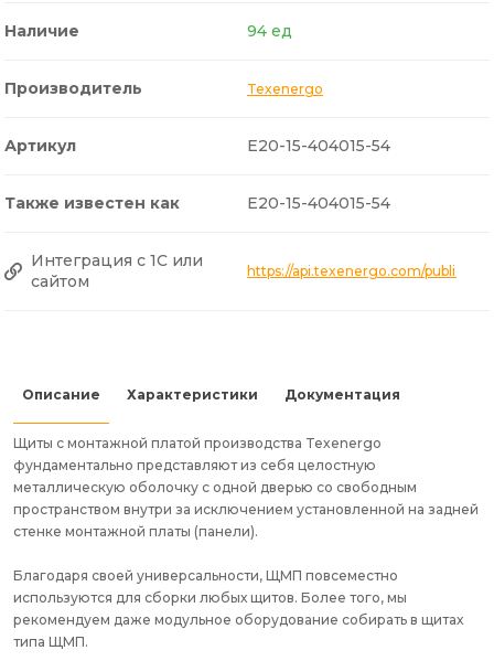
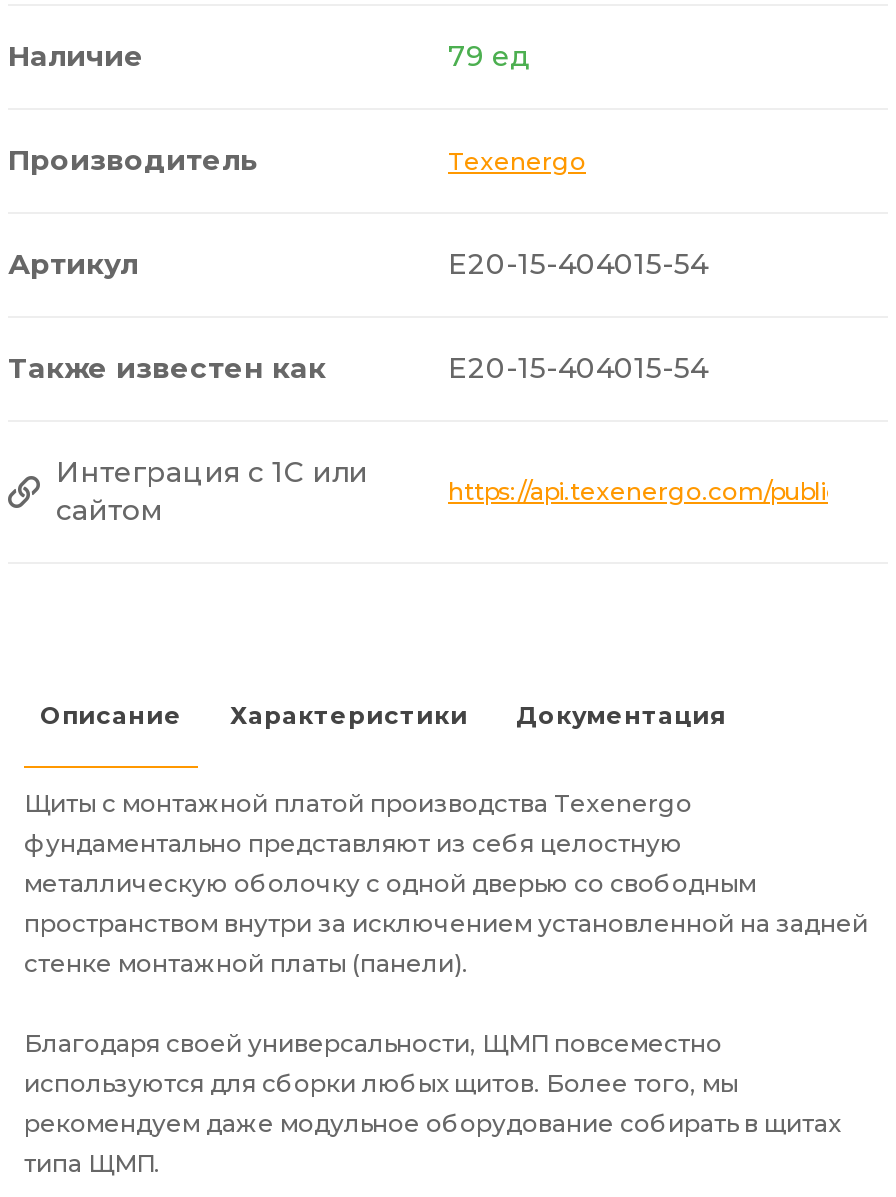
[247,21,292,41] 94 ед -> [448,38,530,74] 79 ед

